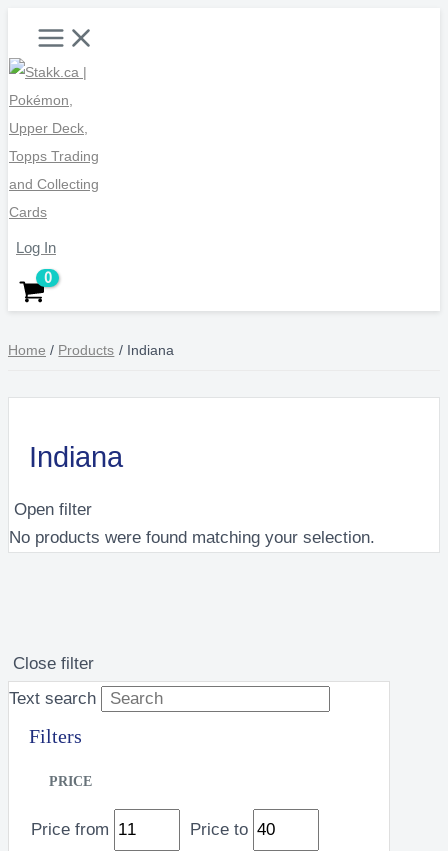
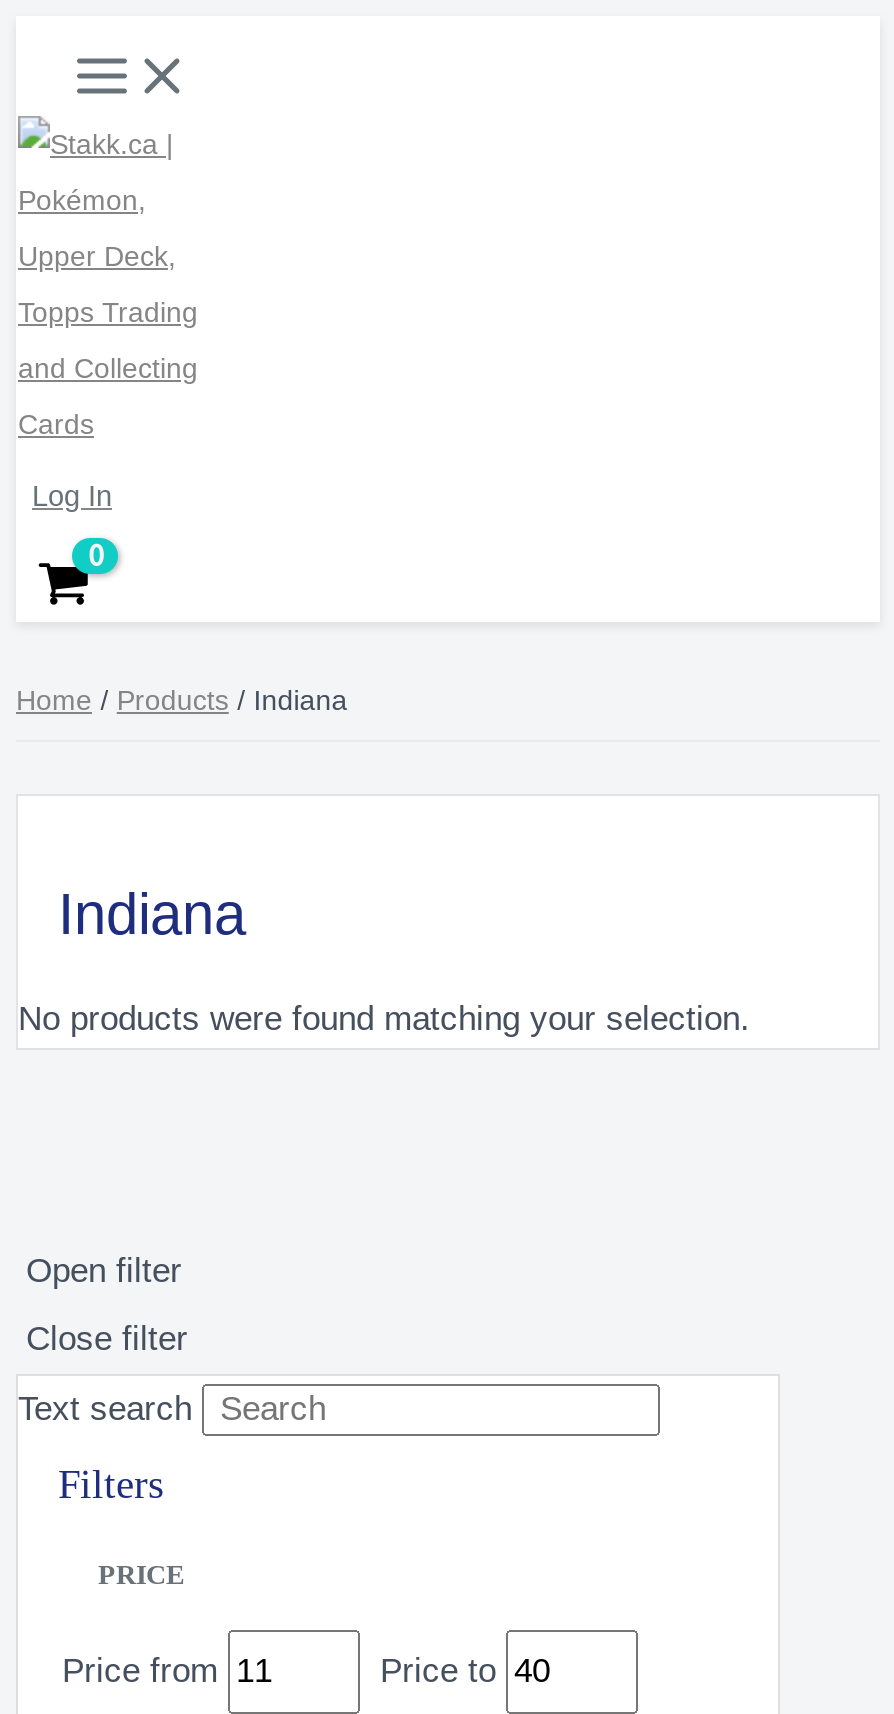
moved [14,500,92,519] -> [26,1252,182,1290]: Open filter
moved [9,528,375,547] -> [18,1001,750,1039]: No products were found matching your selection.

